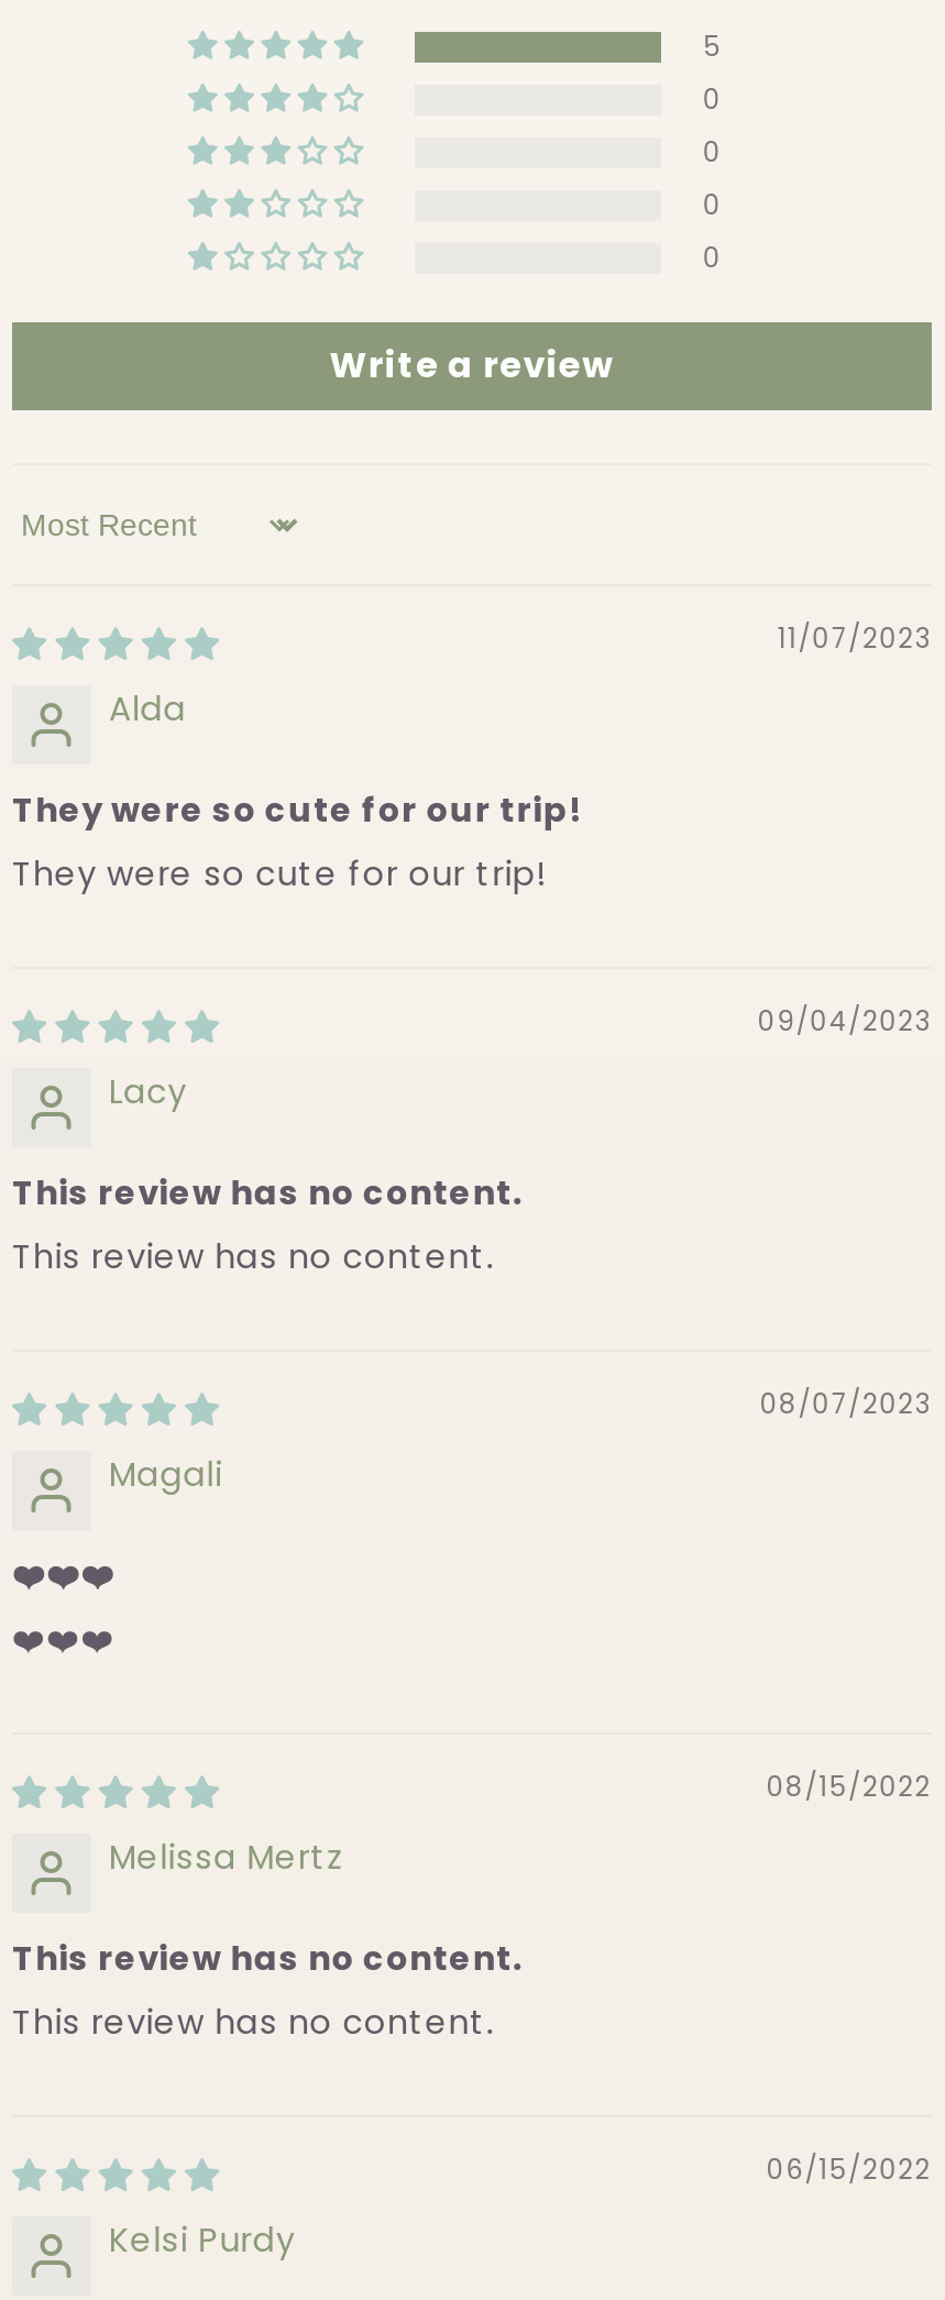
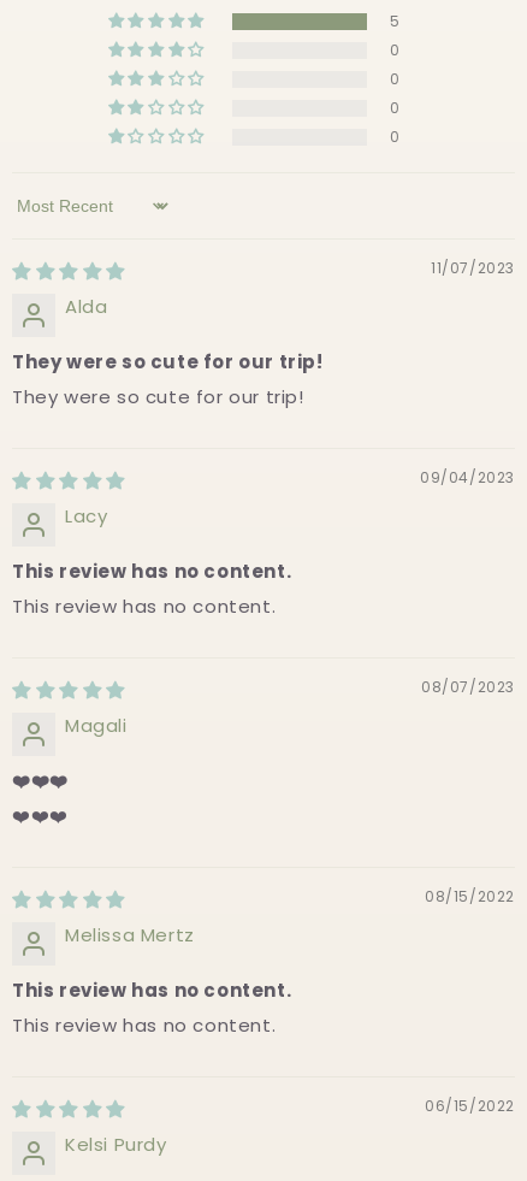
[330,341,614,391] Write a review -> none

